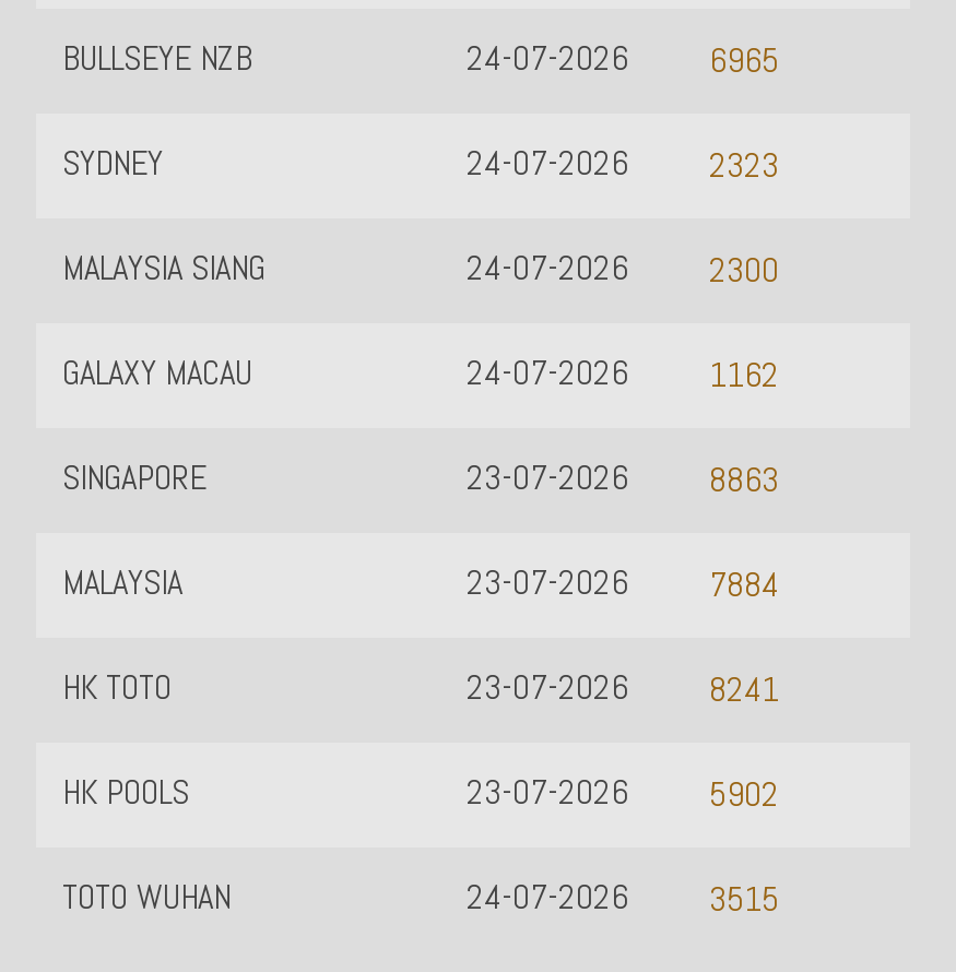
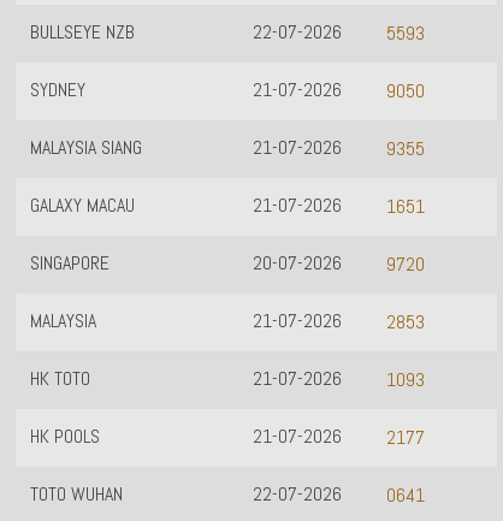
[467,38,628,82] 24-07-2026 -> [253,21,342,45] 22-07-2026
[709,39,779,83] 6965 -> [386,22,425,46] 5593
[467,143,628,187] 24-07-2026 -> [253,79,342,103] 21-07-2026
[709,144,779,188] 2323 -> [386,79,425,103] 9050
[467,248,628,291] 24-07-2026 -> [253,136,342,161] 21-07-2026
[709,249,779,292] 2300 -> [386,137,425,161] 9355
[467,353,628,396] 24-07-2026 -> [253,194,342,218] 21-07-2026
[709,354,779,397] 1162 -> [386,195,425,219] 1651
[467,457,628,501] 23-07-2026 -> [253,252,342,276] 20-07-2026
[709,458,779,502] 8863 -> [386,253,425,277] 9720
[467,562,628,606] 23-07-2026 -> [253,310,342,334] 21-07-2026
[709,563,779,607] 7884 -> [386,310,425,334] 2853
[467,667,628,711] 23-07-2026 -> [253,367,342,392] 21-07-2026
[709,668,779,712] 8241 -> [386,368,425,392] 1093
[467,772,628,816] 23-07-2026 -> [253,425,342,449] 21-07-2026
[709,773,779,817] 5902 -> [386,426,425,450] 2177
[467,877,628,920] 24-07-2026 -> [253,483,342,507] 22-07-2026
[709,878,779,922] 3515 -> [386,484,425,508] 0641

